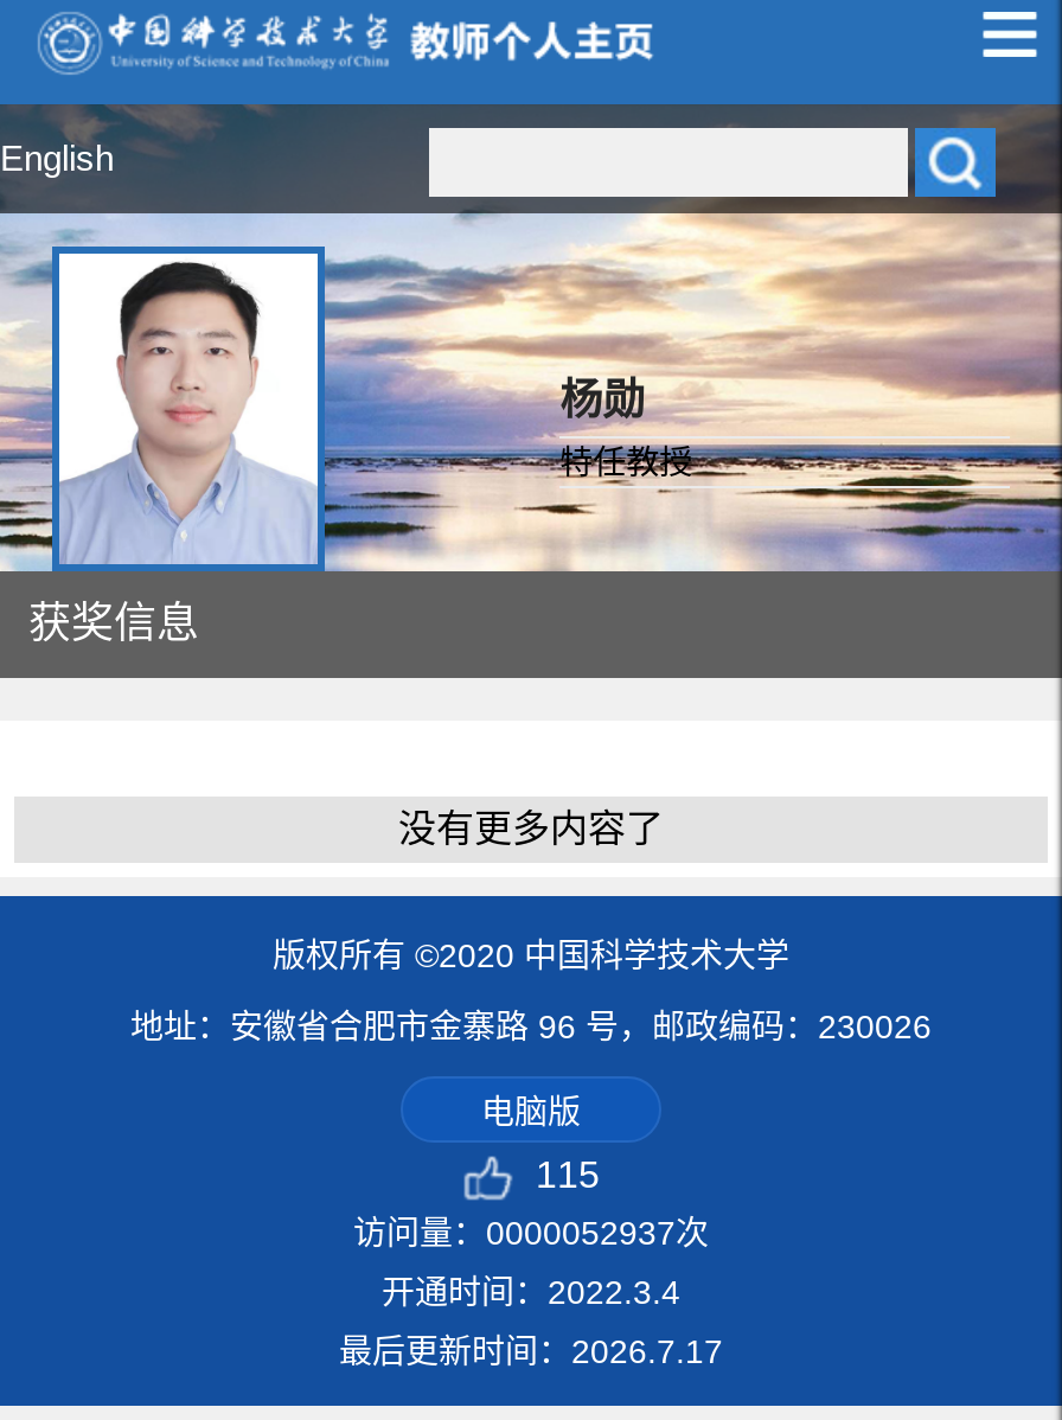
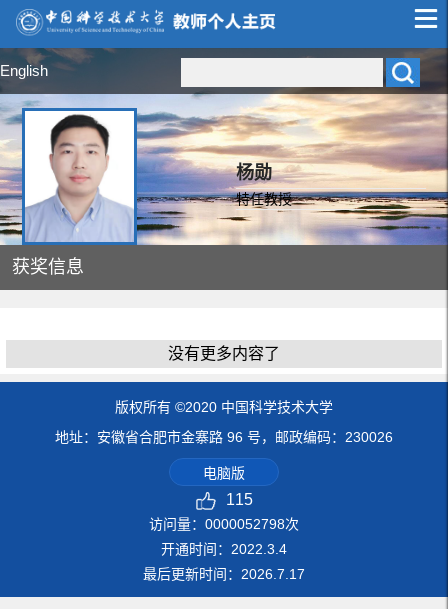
[353,1213,709,1251] 访问量：0000052937次 -> [149,516,299,532] 访问量：0000052798次

